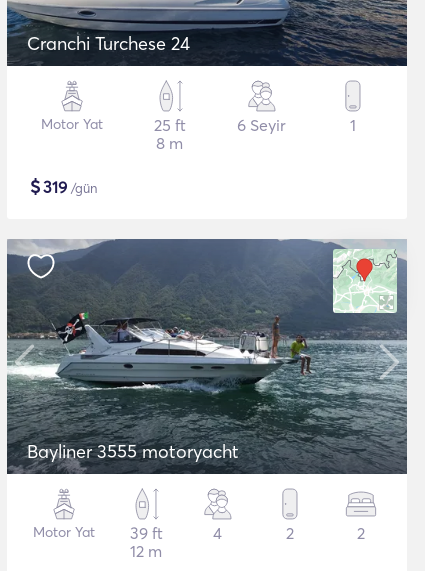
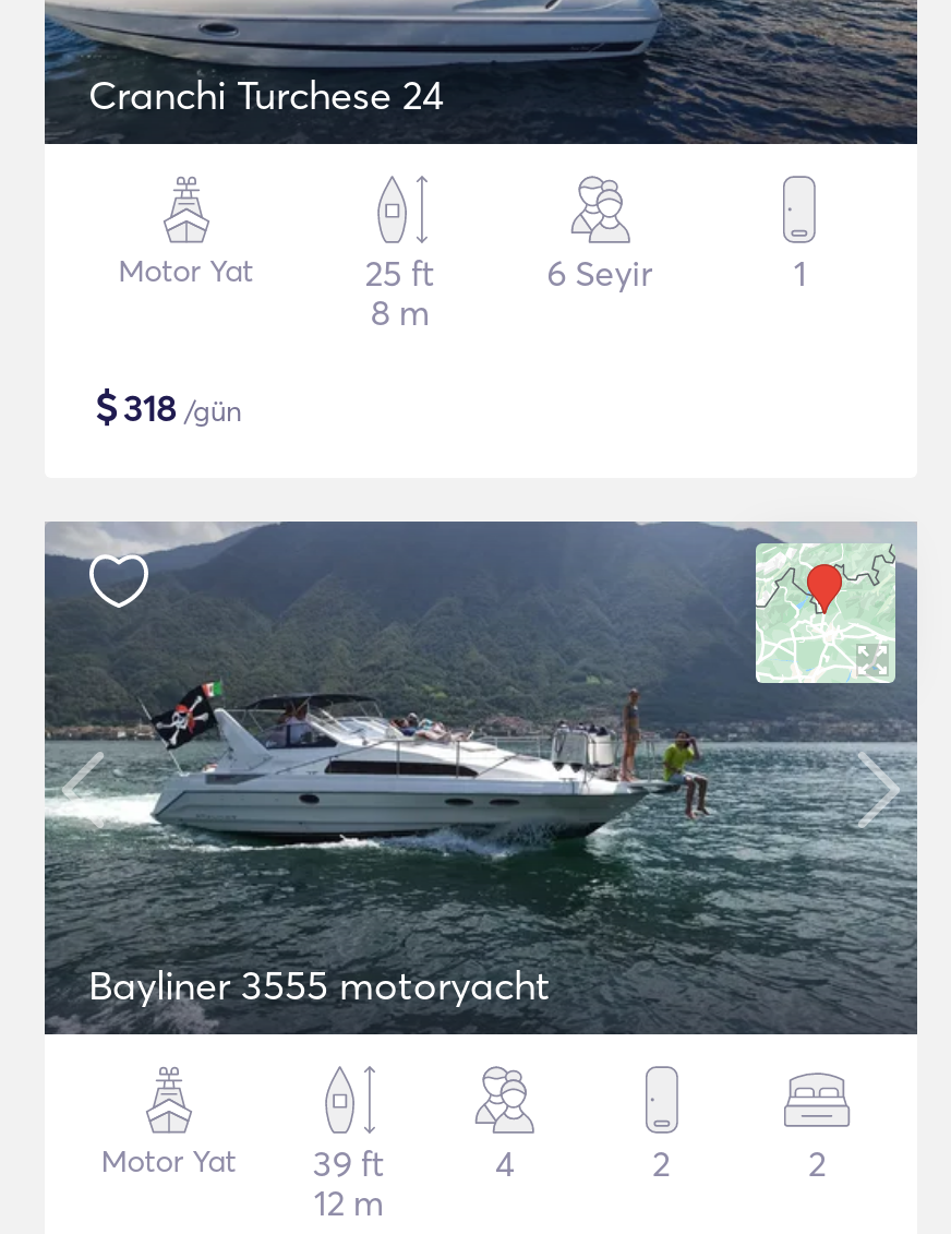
[30,175,97,198] $319 /gün -> [95,382,241,432] $318 /gün

